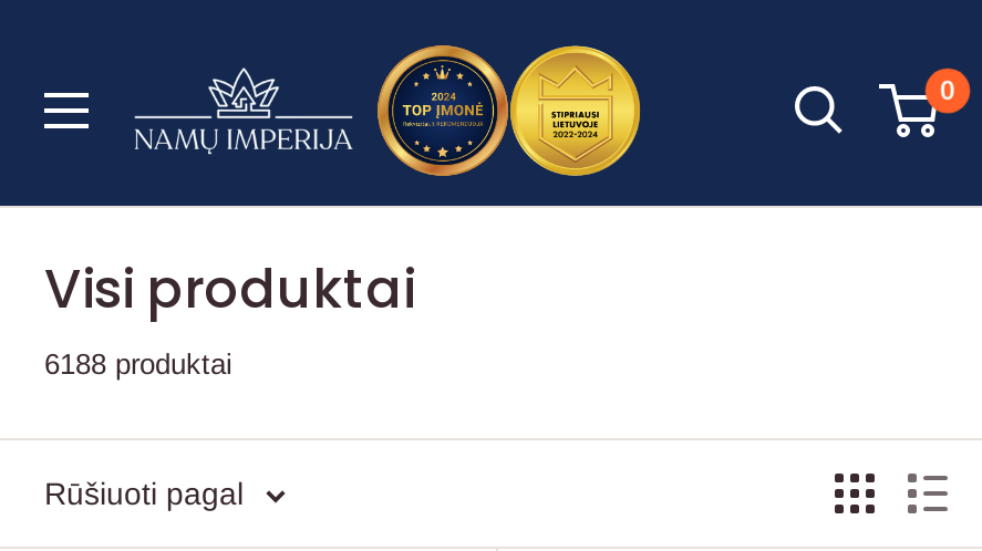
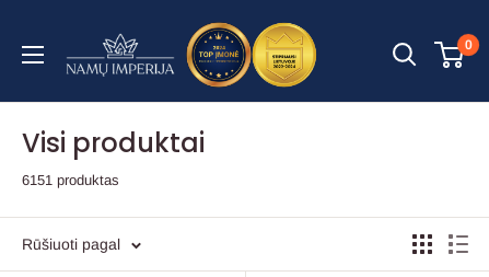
[44,347,232,381] 6188 produktai -> [22,172,119,188] 6151 produktas

